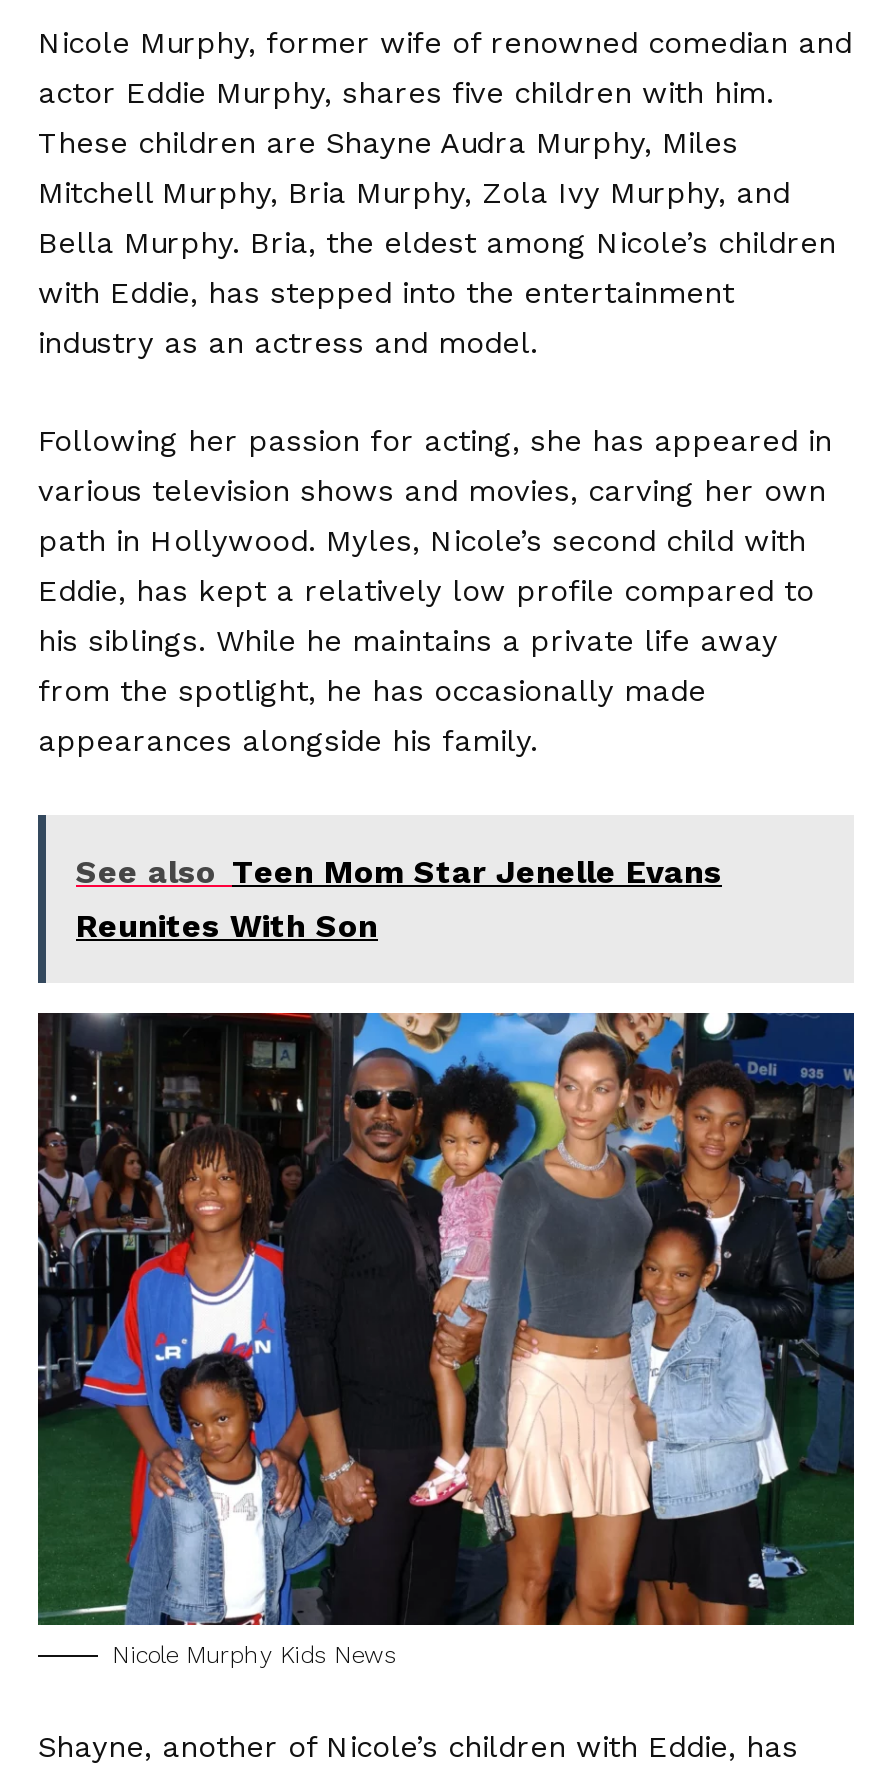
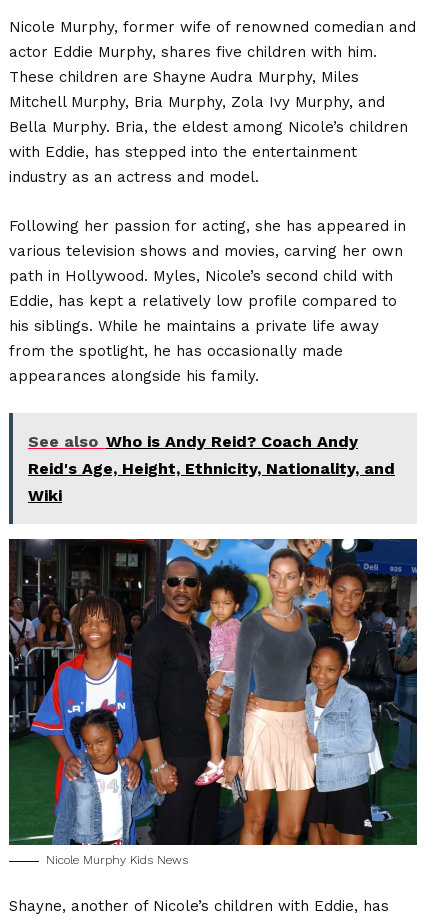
[76,852,722,944] See also Teen Mom Star Jenelle Evans | Reunites With Son -> [28,432,395,505] See also Who is Andy Reid? Coach Andy | Reid's Age, Height, Ethnicity, Nationality, and | Wiki

